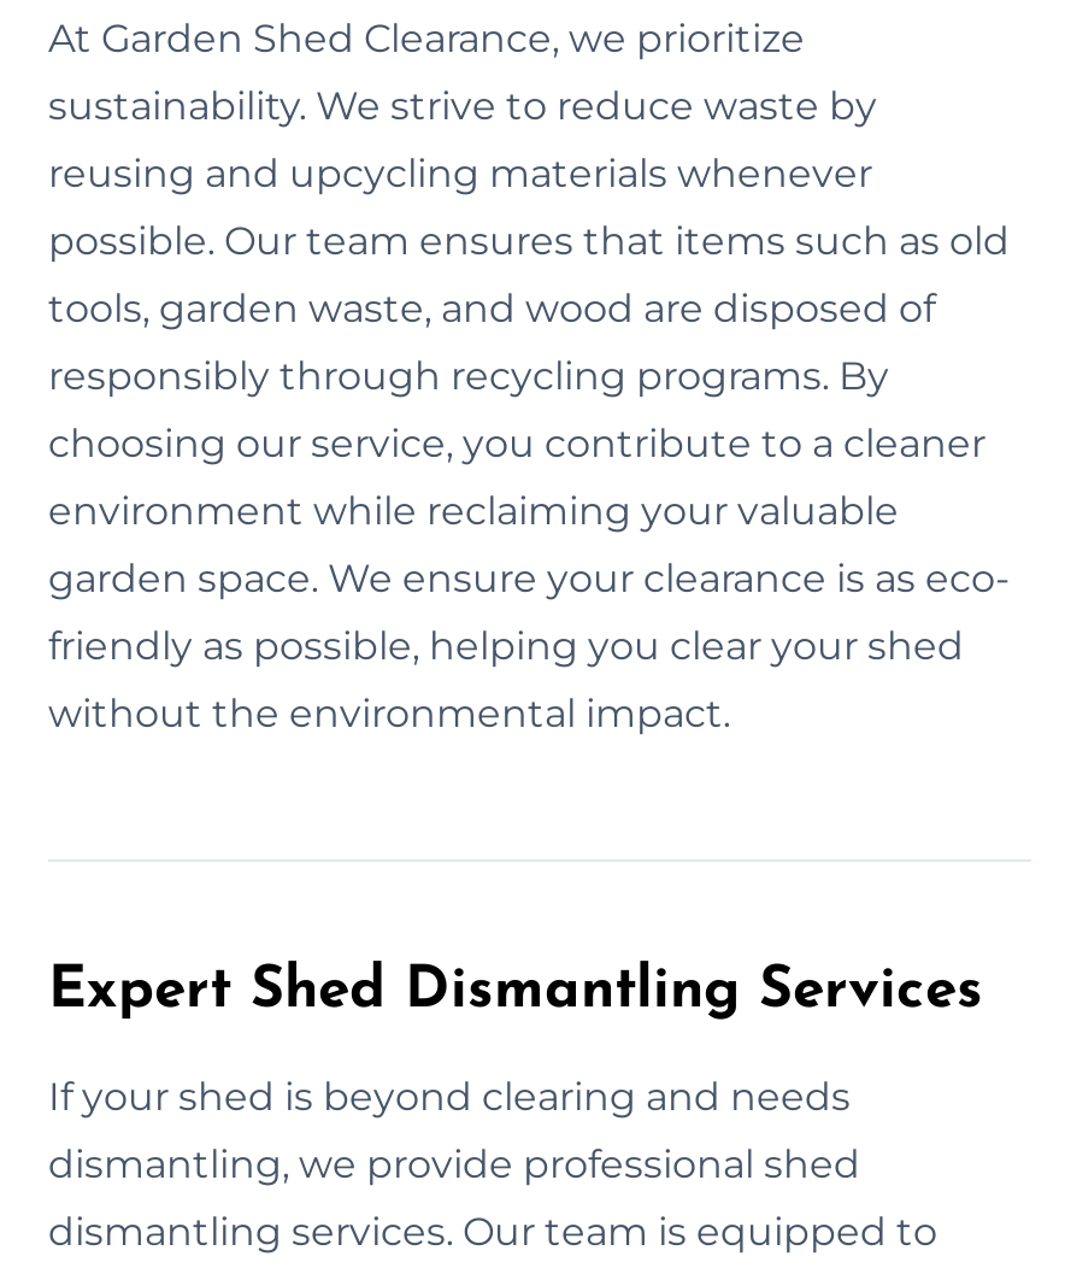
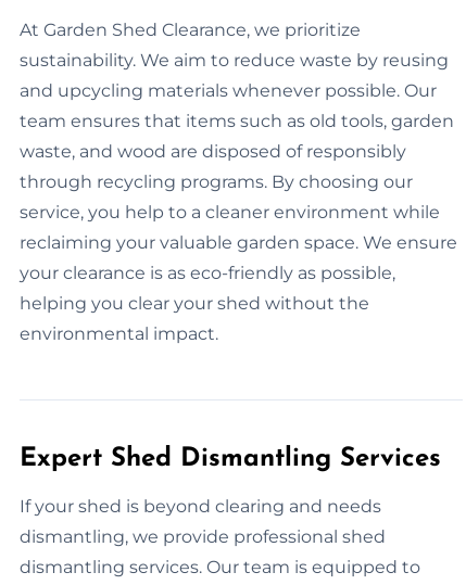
[48,82,877,128] sustainability. We strive to reduce waste by -> [20,50,449,70] sustainability. We aim to reduce waste by reusing
[48,150,872,196] reusing and upcycling materials whenever -> [20,80,437,101] and upcycling materials whenever possible. Our
[48,217,1010,263] possible. Our team ensures that items such as old -> [20,110,454,131] team ensures that items such as old tools, garden
[48,285,935,331] tools, garden waste, and wood are disposed of -> [20,141,406,161] waste, and wood are disposed of responsibly
[48,352,889,398] responsibly through recycling programs. By -> [20,171,413,192] through recycling programs. By choosing our
[48,420,985,466] choosing our service, you contribute to a cleaner -> [20,202,440,222] service, you help to a cleaner environment while
[48,487,899,533] environment while reclaiming your valuable -> [20,232,457,253] reclaiming your valuable garden space. We ensure
[48,555,1010,601] garden space. We ensure your clearance is as eco- -> [20,262,395,283] your clearance is as eco-friendly as possible,
[48,622,964,668] friendly as possible, helping you clear your shed -> [20,293,369,313] helping you clear your shed without the
[48,690,730,736] without the environmental impact. -> [20,323,218,344] environmental impact.

